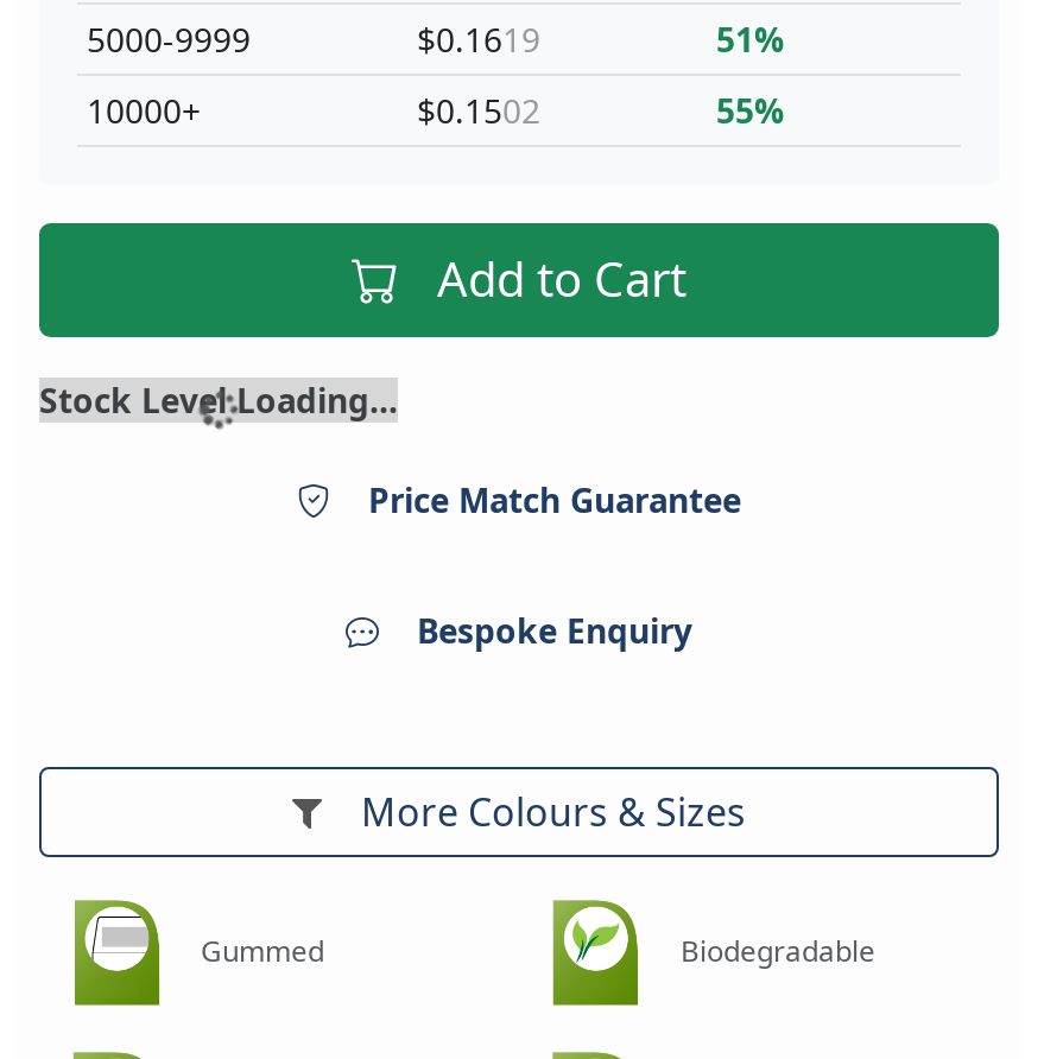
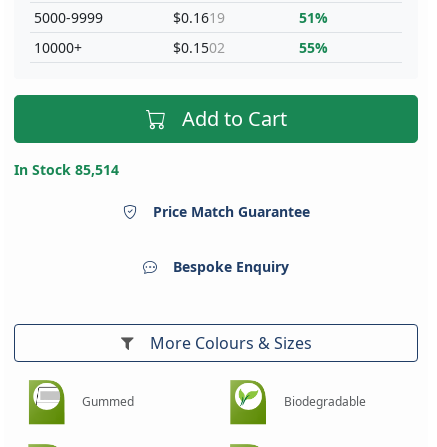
[39,378,398,423] Stock Level Loading... -> [14,160,119,179] In Stock 85,514

